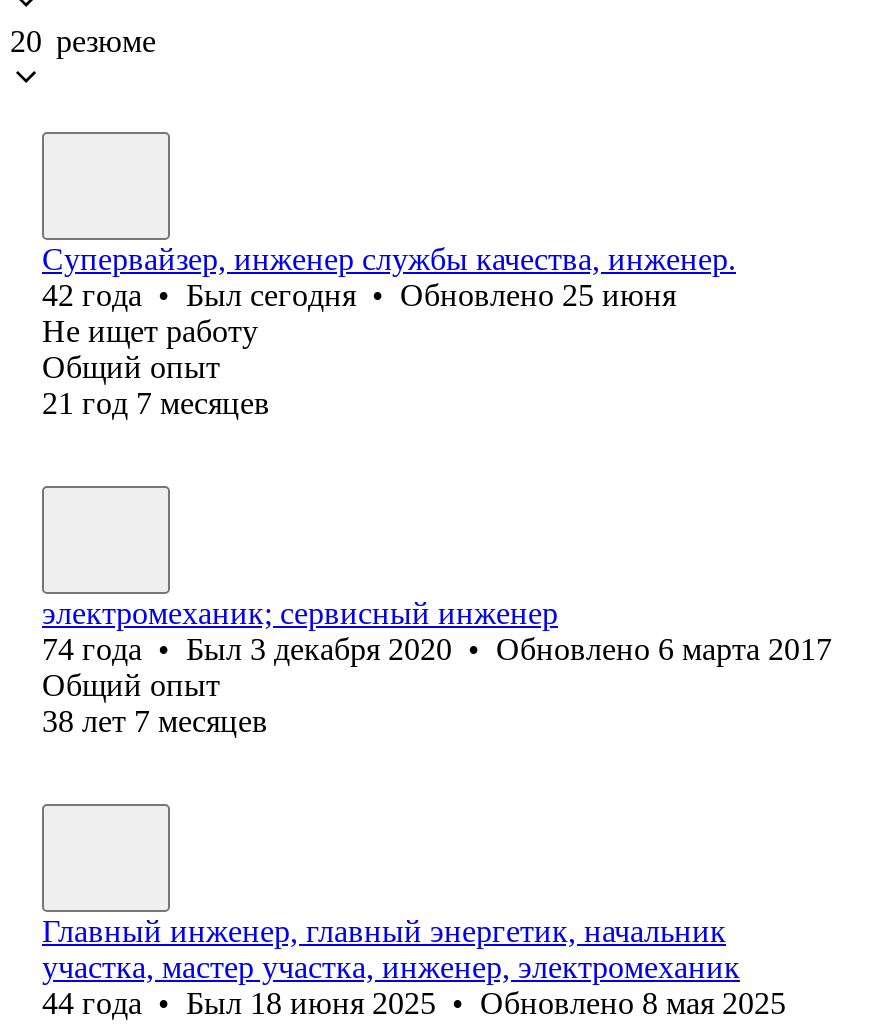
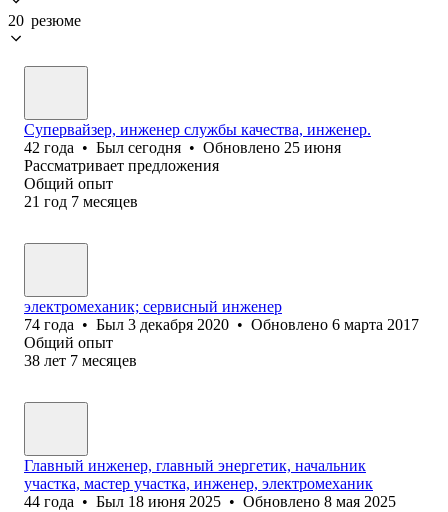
[42,314,258,348] Не ищет работу -> [24,157,219,174] Рассматривает предложения

